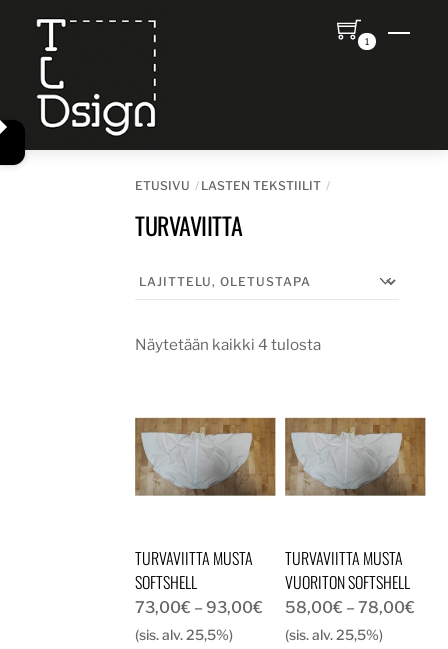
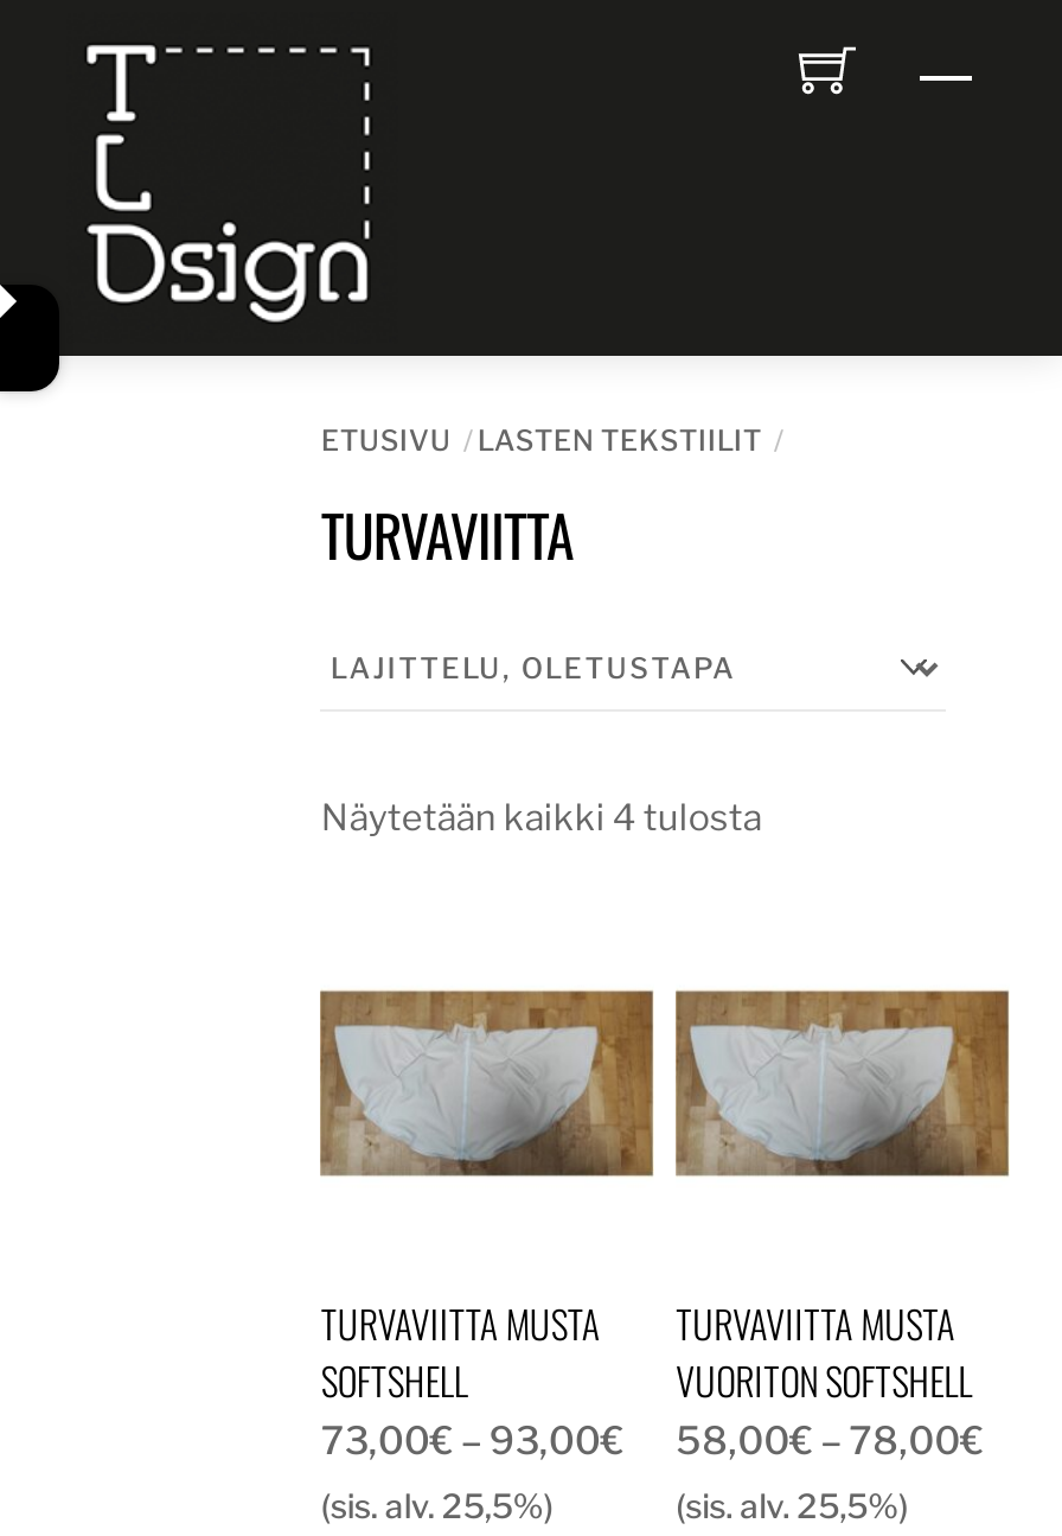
[365,36,369,47] 1 -> none

